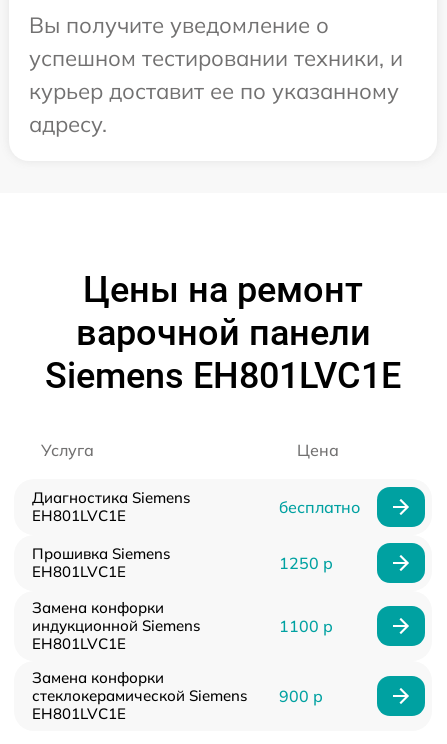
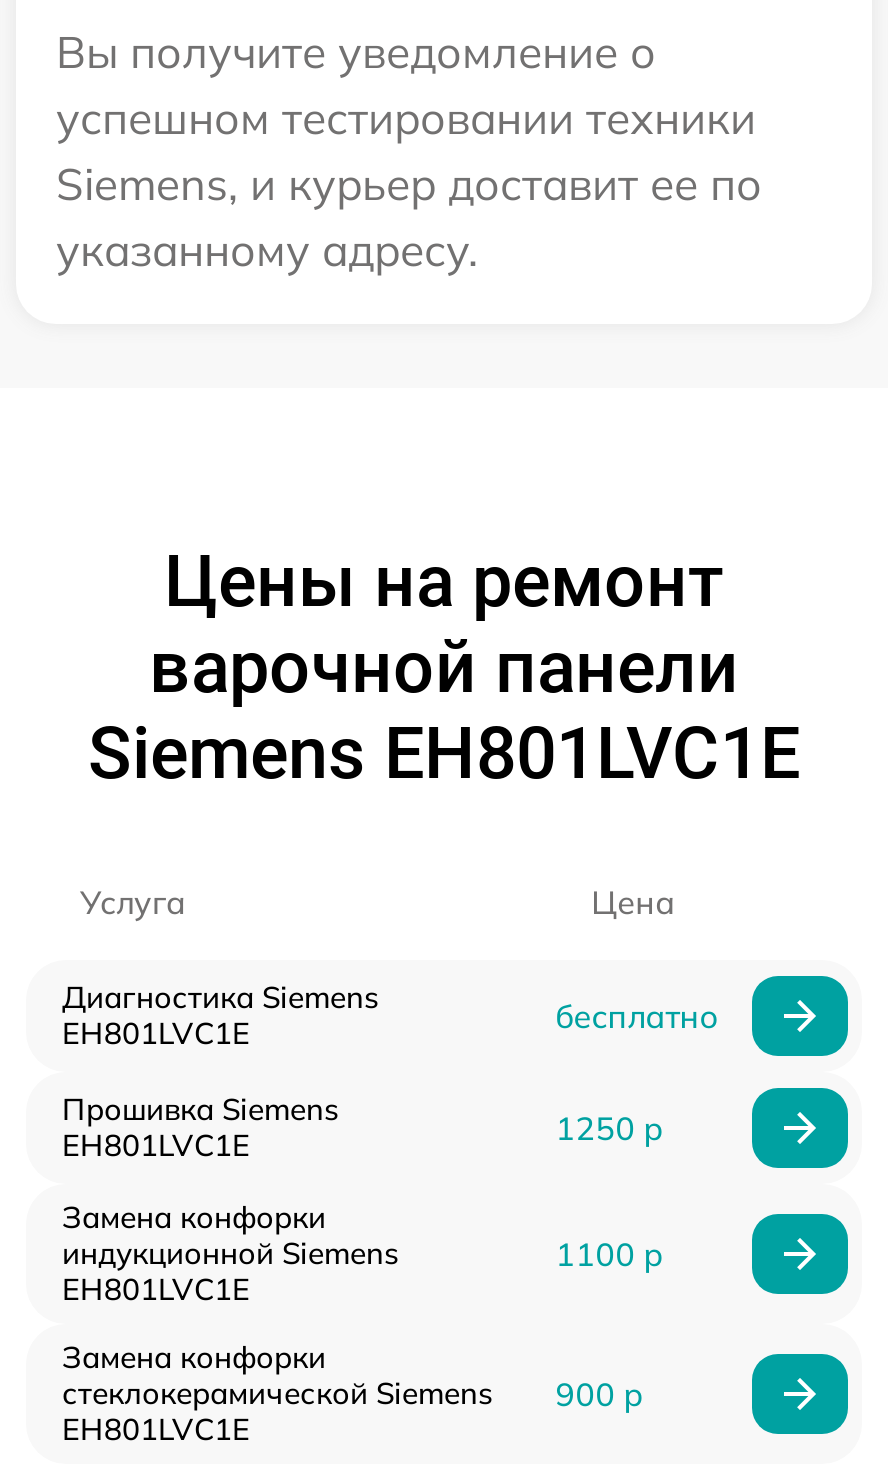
[29,44,403,138] успешном тестировании техники, и | курьер доставит ее по указанному | адресу. -> [56,90,762,278] успешном тестировании техники | Siemens, и курьер доставит ее по | указанному адресу.

